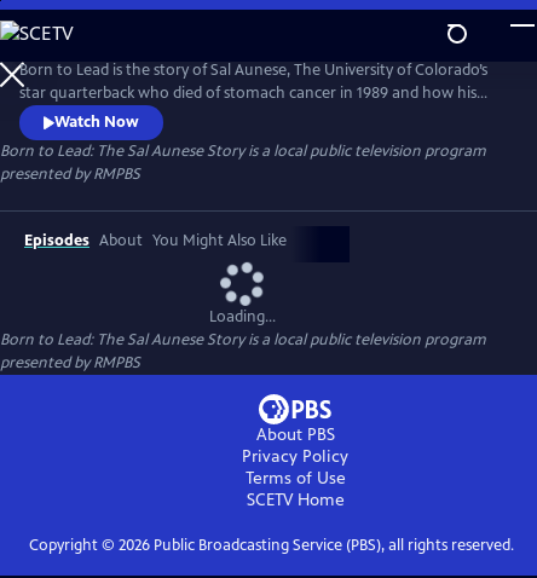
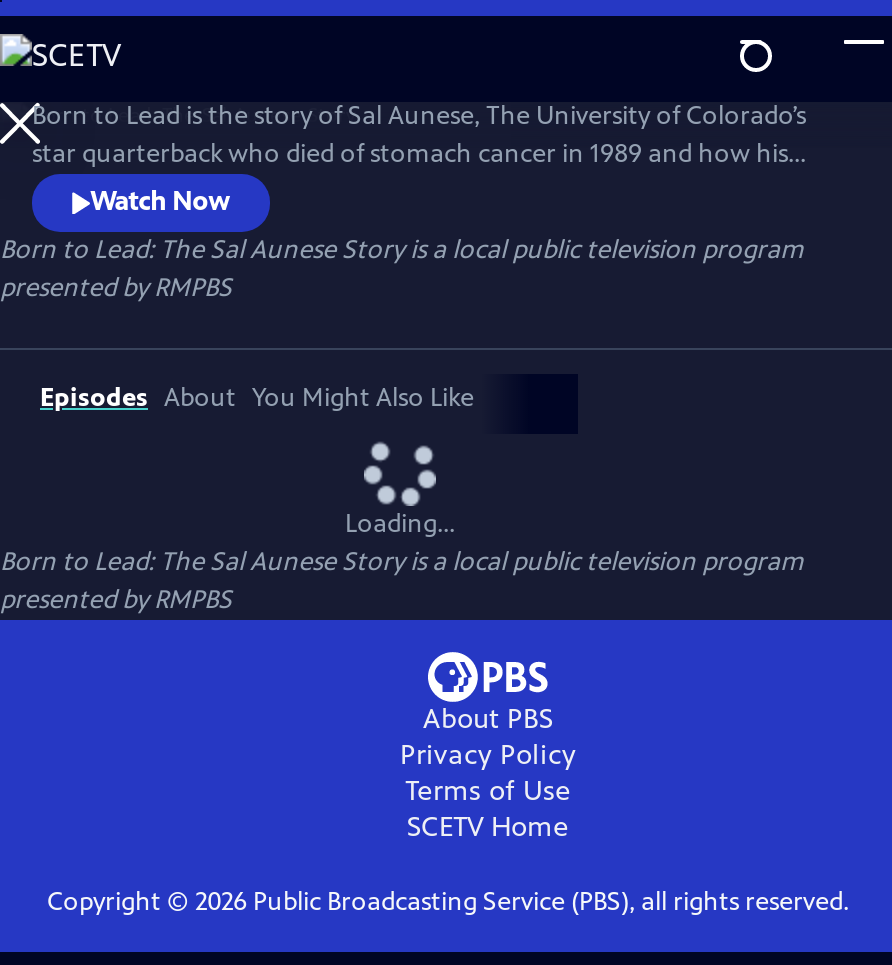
[220,261,264,305] [image] -> [364,434,434,504] [image]

